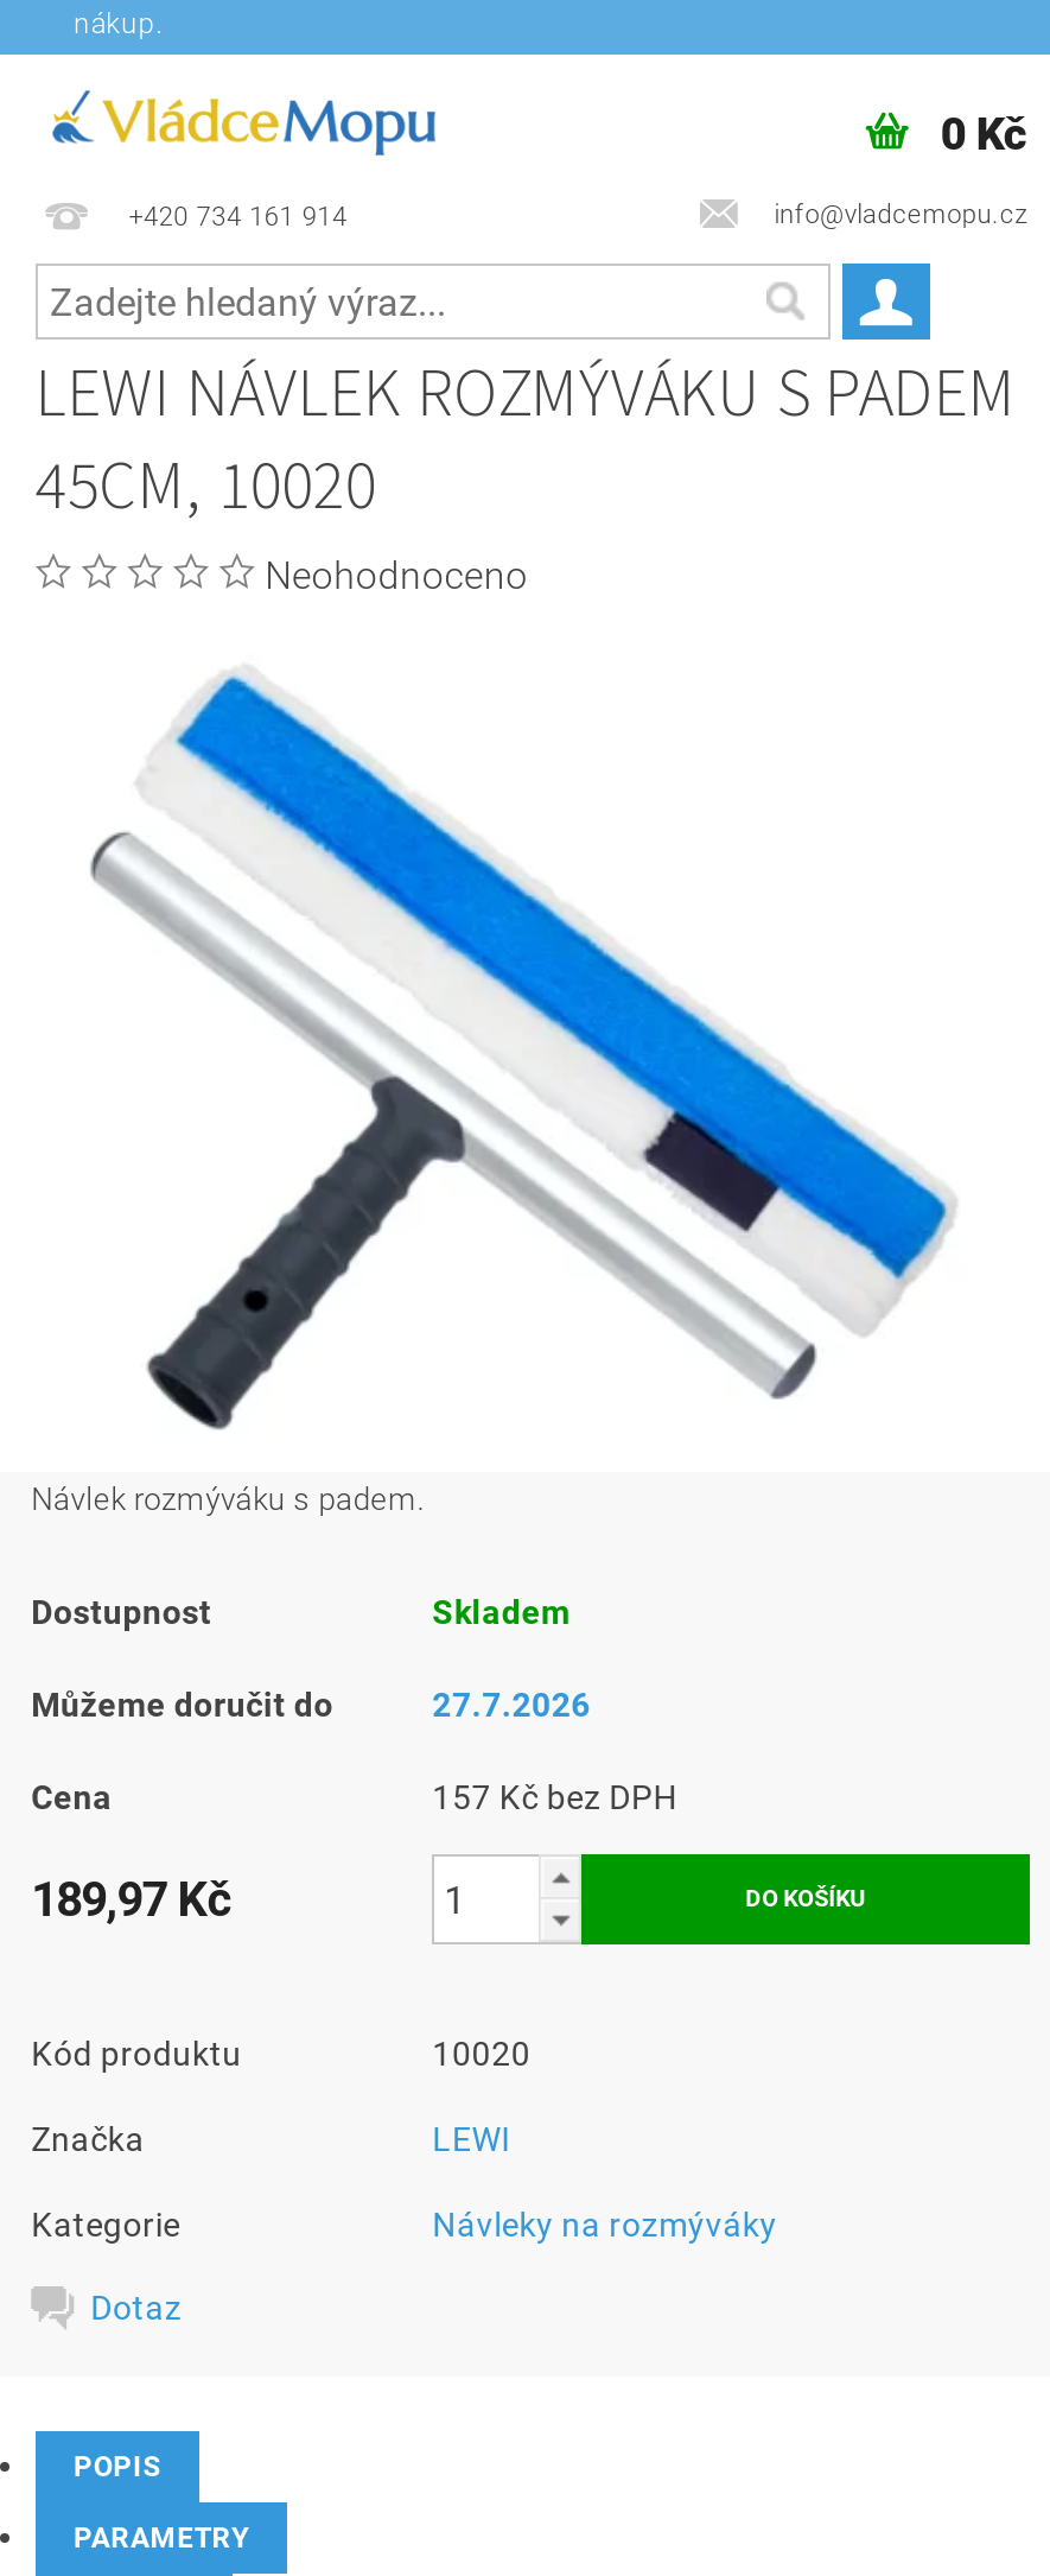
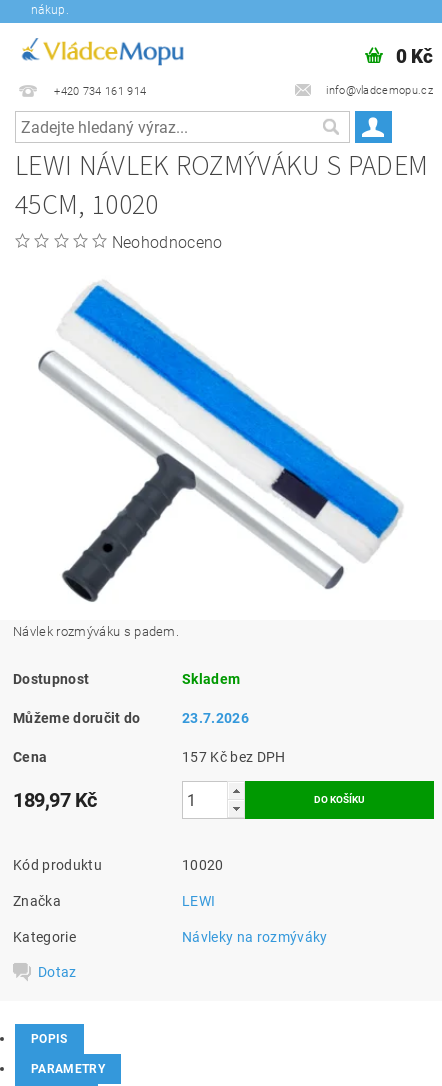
[432,1686,591,1724] 27.7.2026 -> [182,710,249,726] 23.7.2026

